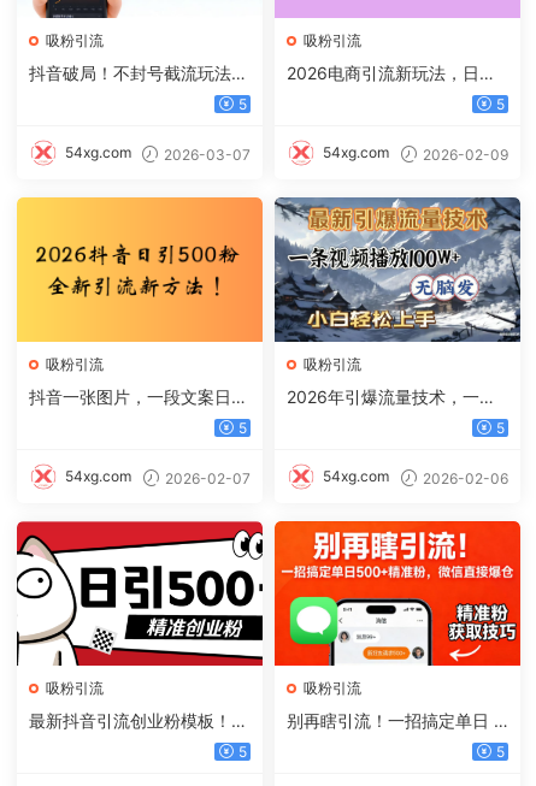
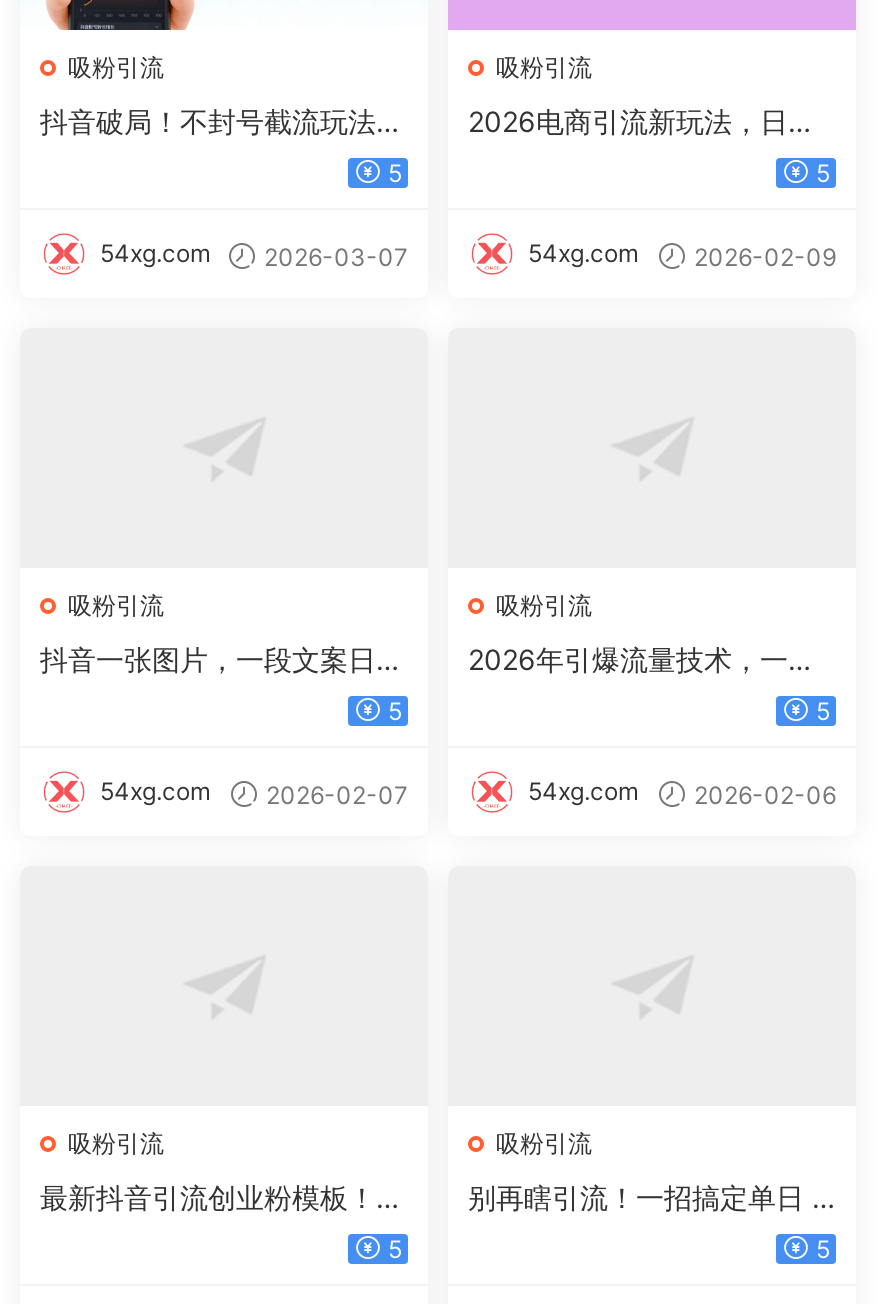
[16,196,264,343] [image] -> none
[273,196,522,343] [image] -> none
[16,520,264,667] [image] -> none
[273,520,522,667] [image] -> none

